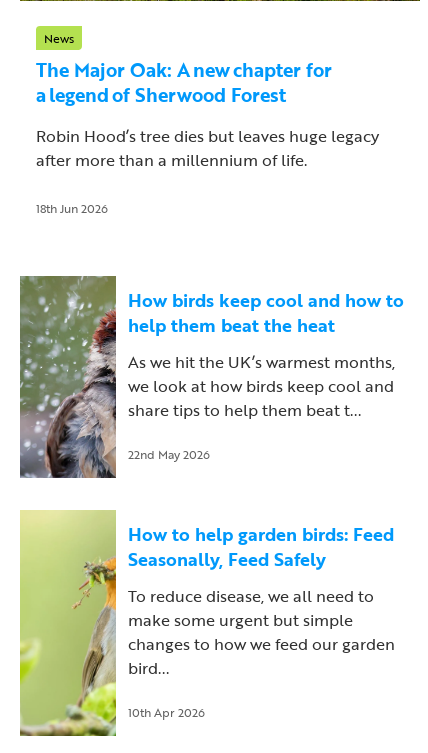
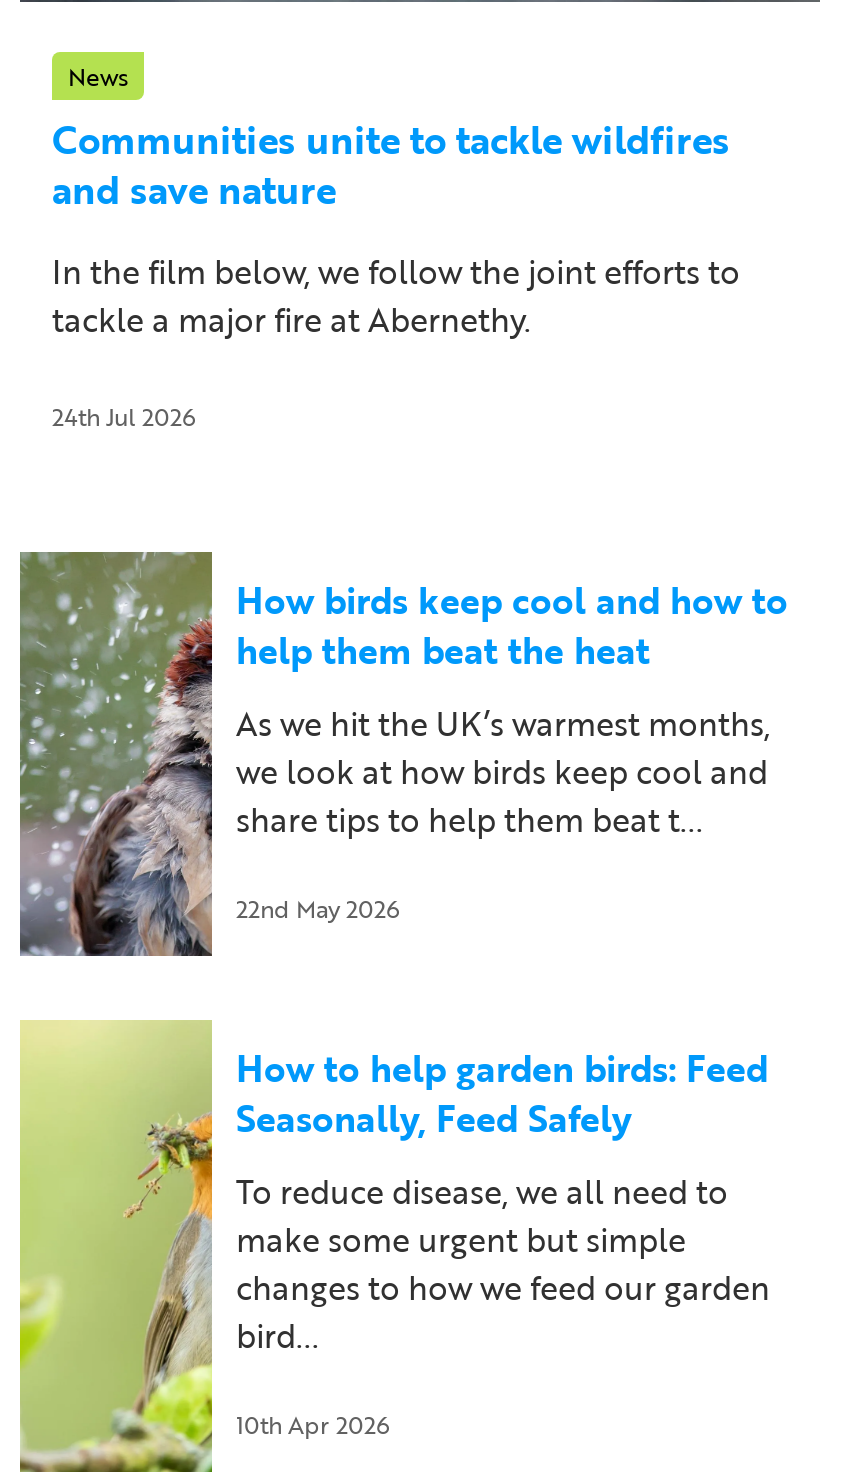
[36,55,332,109] The Major Oak: A new chapter for | a legend of Sherwood Forest -> [52,111,730,219] Communities unite to tackle wildfires | and save nature
[36,124,379,172] Robin Hood’s tree dies but leaves huge legacy | after more than a millennium of life. -> [52,249,740,345] In the film below, we follow the joint efforts to | tackle a major fire at Abernethy.
[36,199,108,217] 18th Jun 2026 -> [52,399,196,435] 24th Jul 2026

